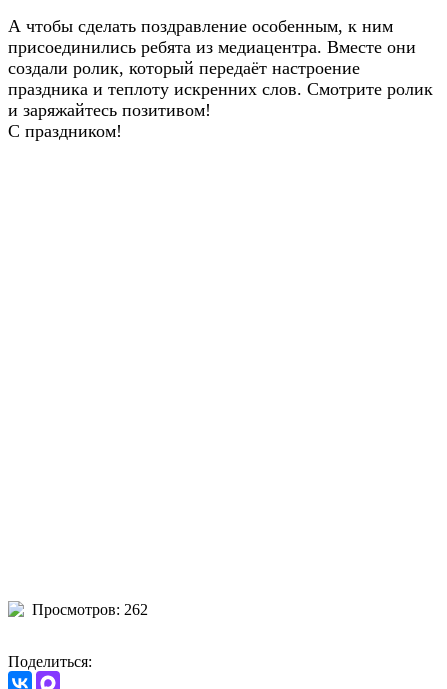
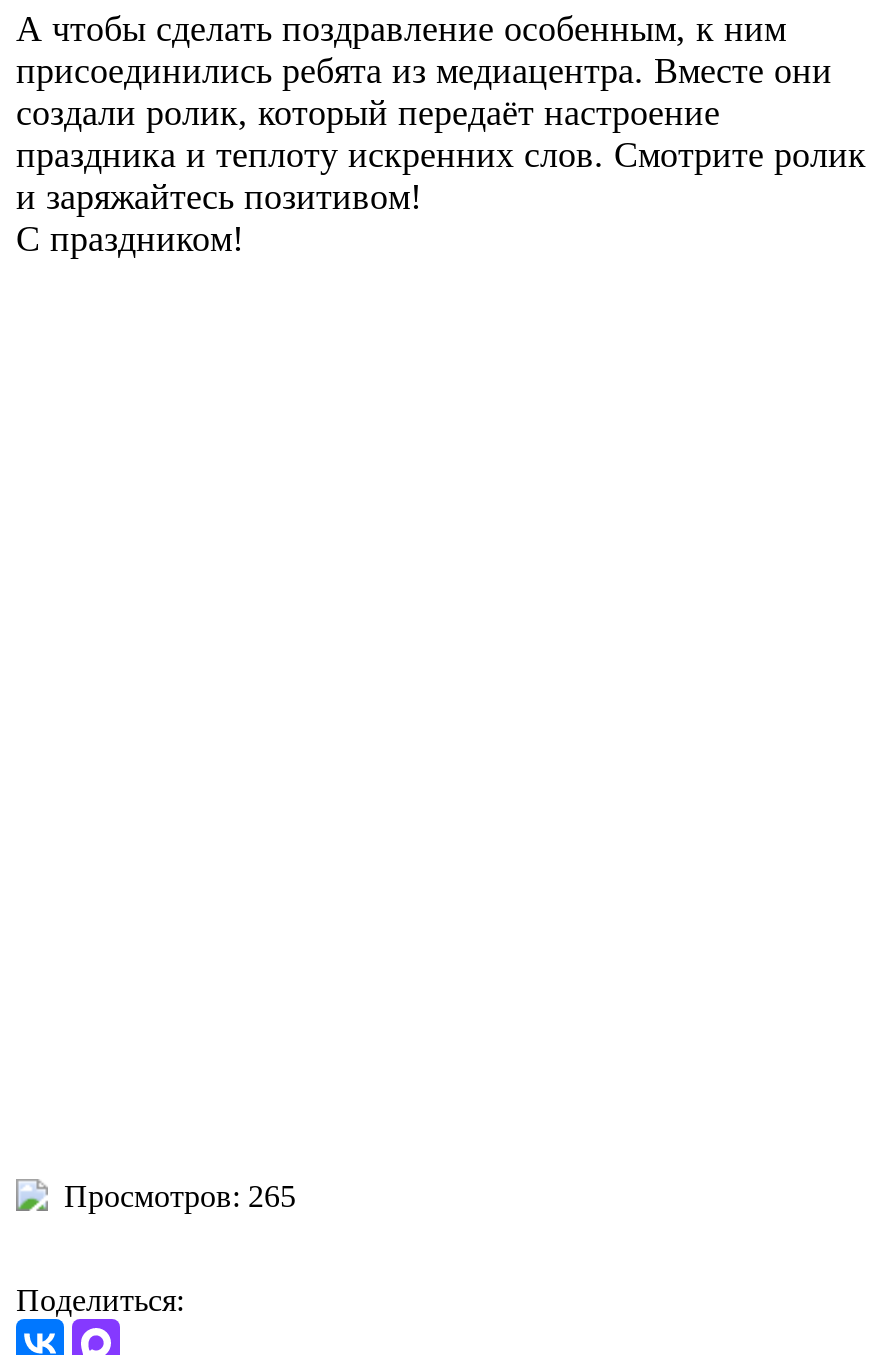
[32,601,148,618] Просмотров: 262 -> [64,1180,296,1214] Просмотров: 265

